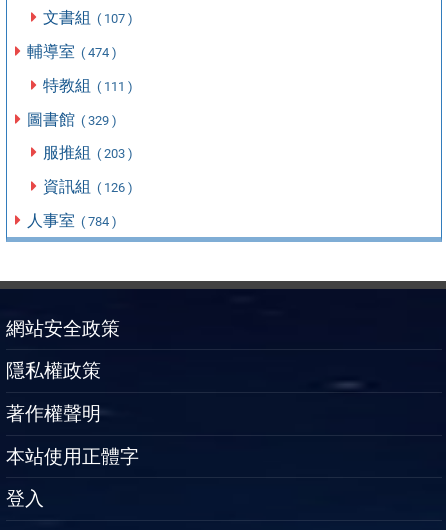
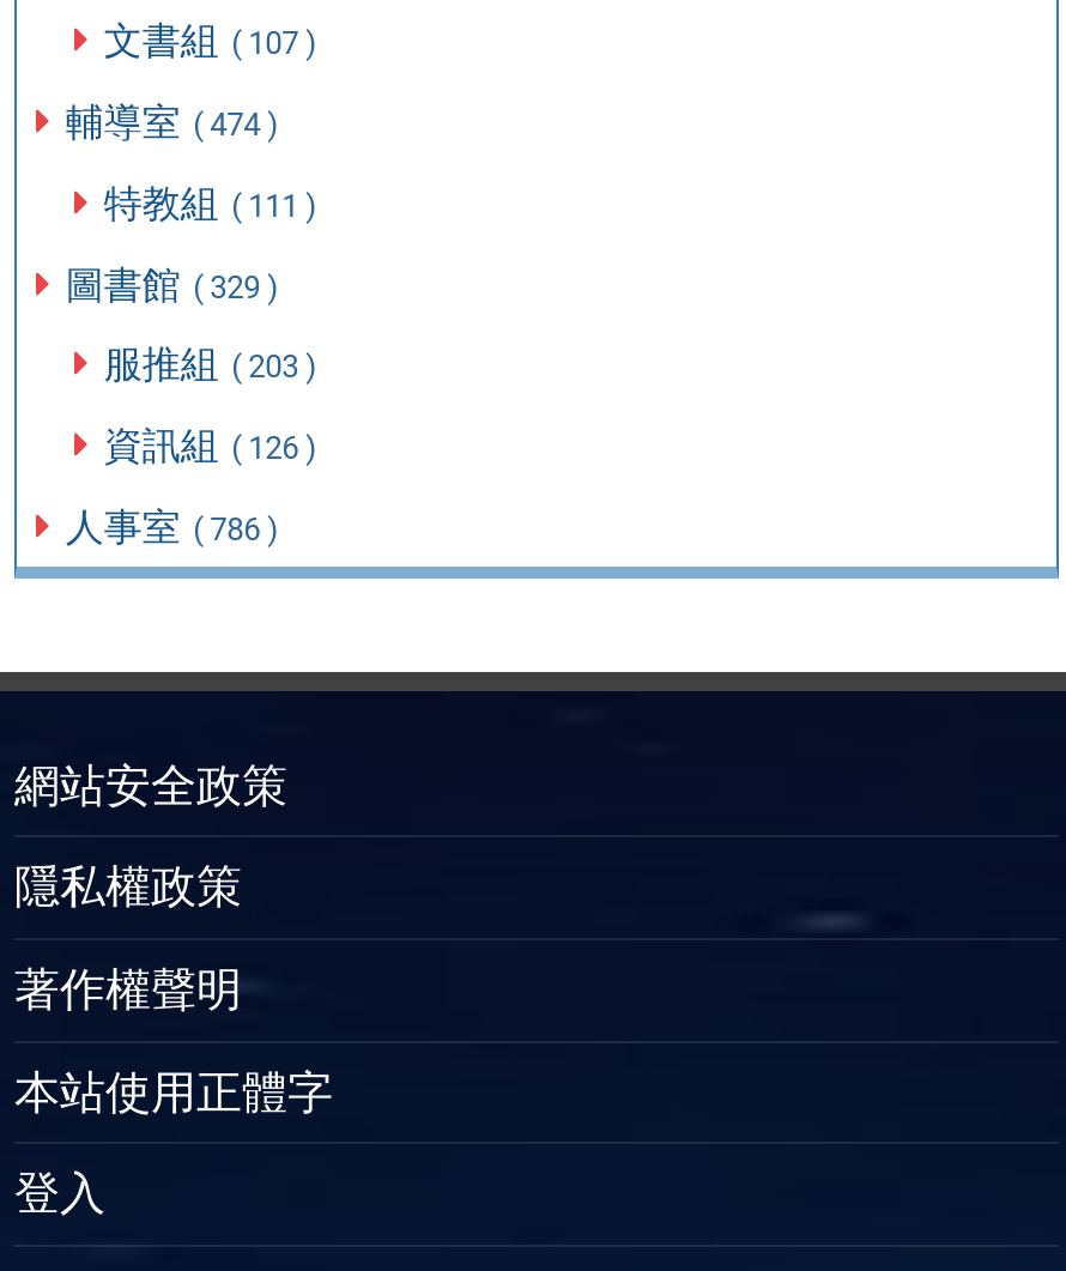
[27,211,117,230] 人事室 ( 784 ) -> [66,504,280,550] 人事室 ( 786 )

